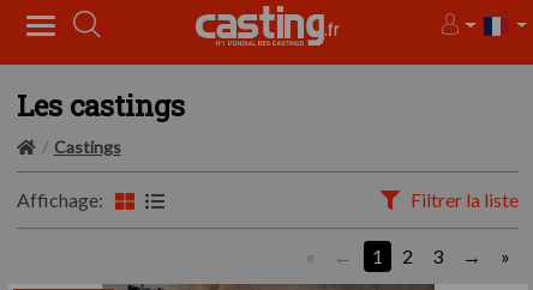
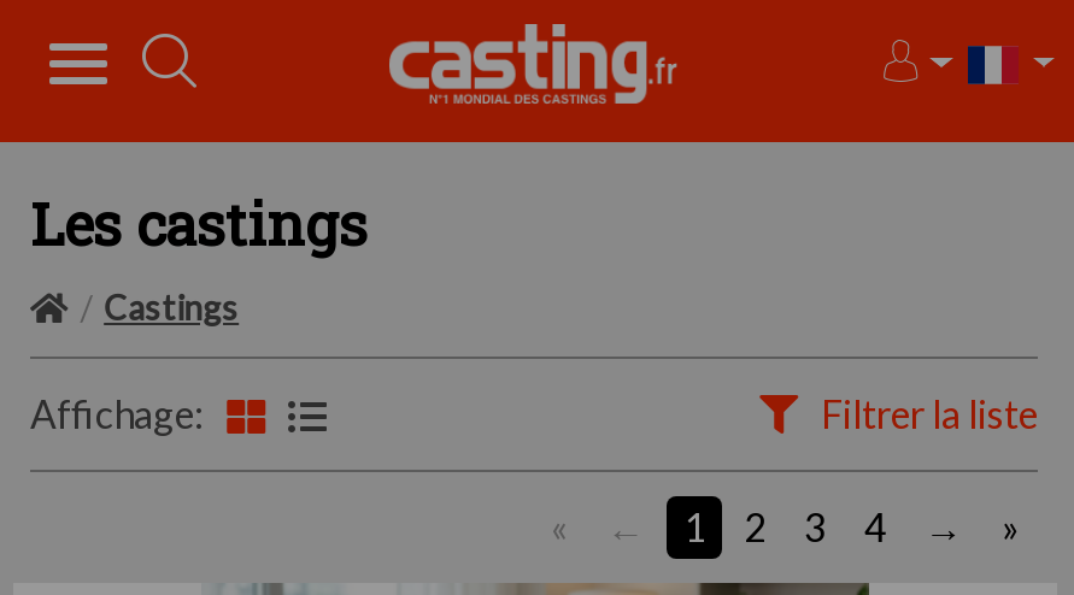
none -> [864,504,886,549] 4

